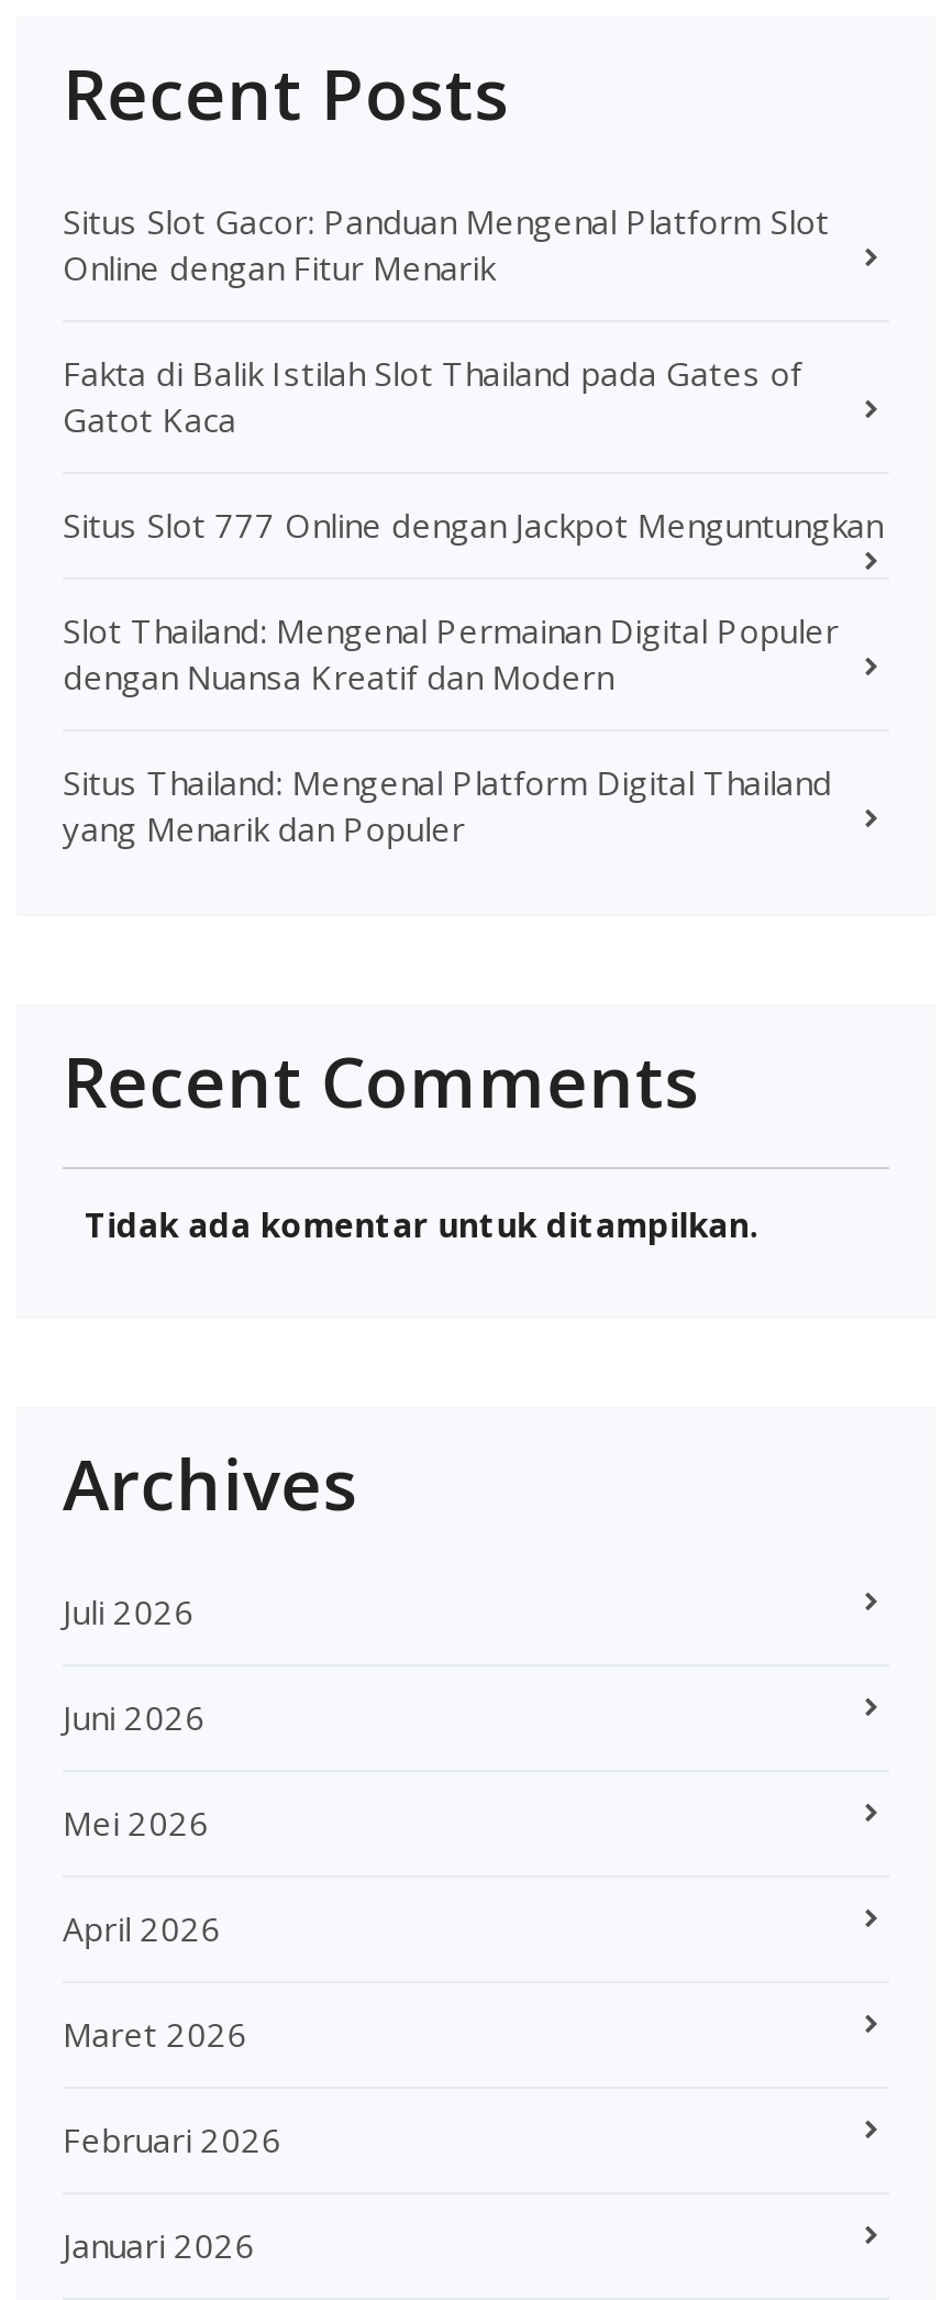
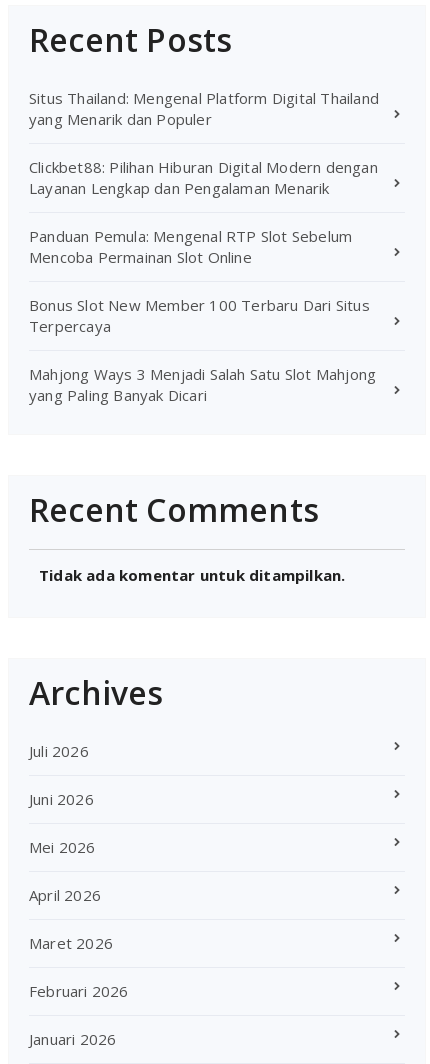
[63,198,883,698] Situs Slot Gacor: Panduan Mengenal Platform Slot | Online dengan Fitur Menarik | Fakta di Balik Istilah Slot Thailand pada Gates of | Gatot Kaca | Situs Slot 777 Online dengan Jackpot Menguntungkan | Slot Thailand: Mengenal Permainan Digital Populer | dengan Nuansa Kreatif dan Modern -> none
moved [63,759,832,849] -> [29,88,379,129]: Situs Thailand: Mengenal Platform Digital Thailand | yang Menarik dan Populer
none -> [29,157,378,405] Clickbet88: Pilihan Hiburan Digital Modern dengan | Layanan Lengkap dan Pengalaman Menarik | Panduan Pemula: Mengenal RTP Slot Sebelum | Mencoba Permainan Slot Online | Bonus Slot New Member 100 Terbaru Dari Situs | Terpercaya | Mahjong Ways 3 Menjadi Salah Satu Slot Mahjong | yang Paling Banyak Dicari

